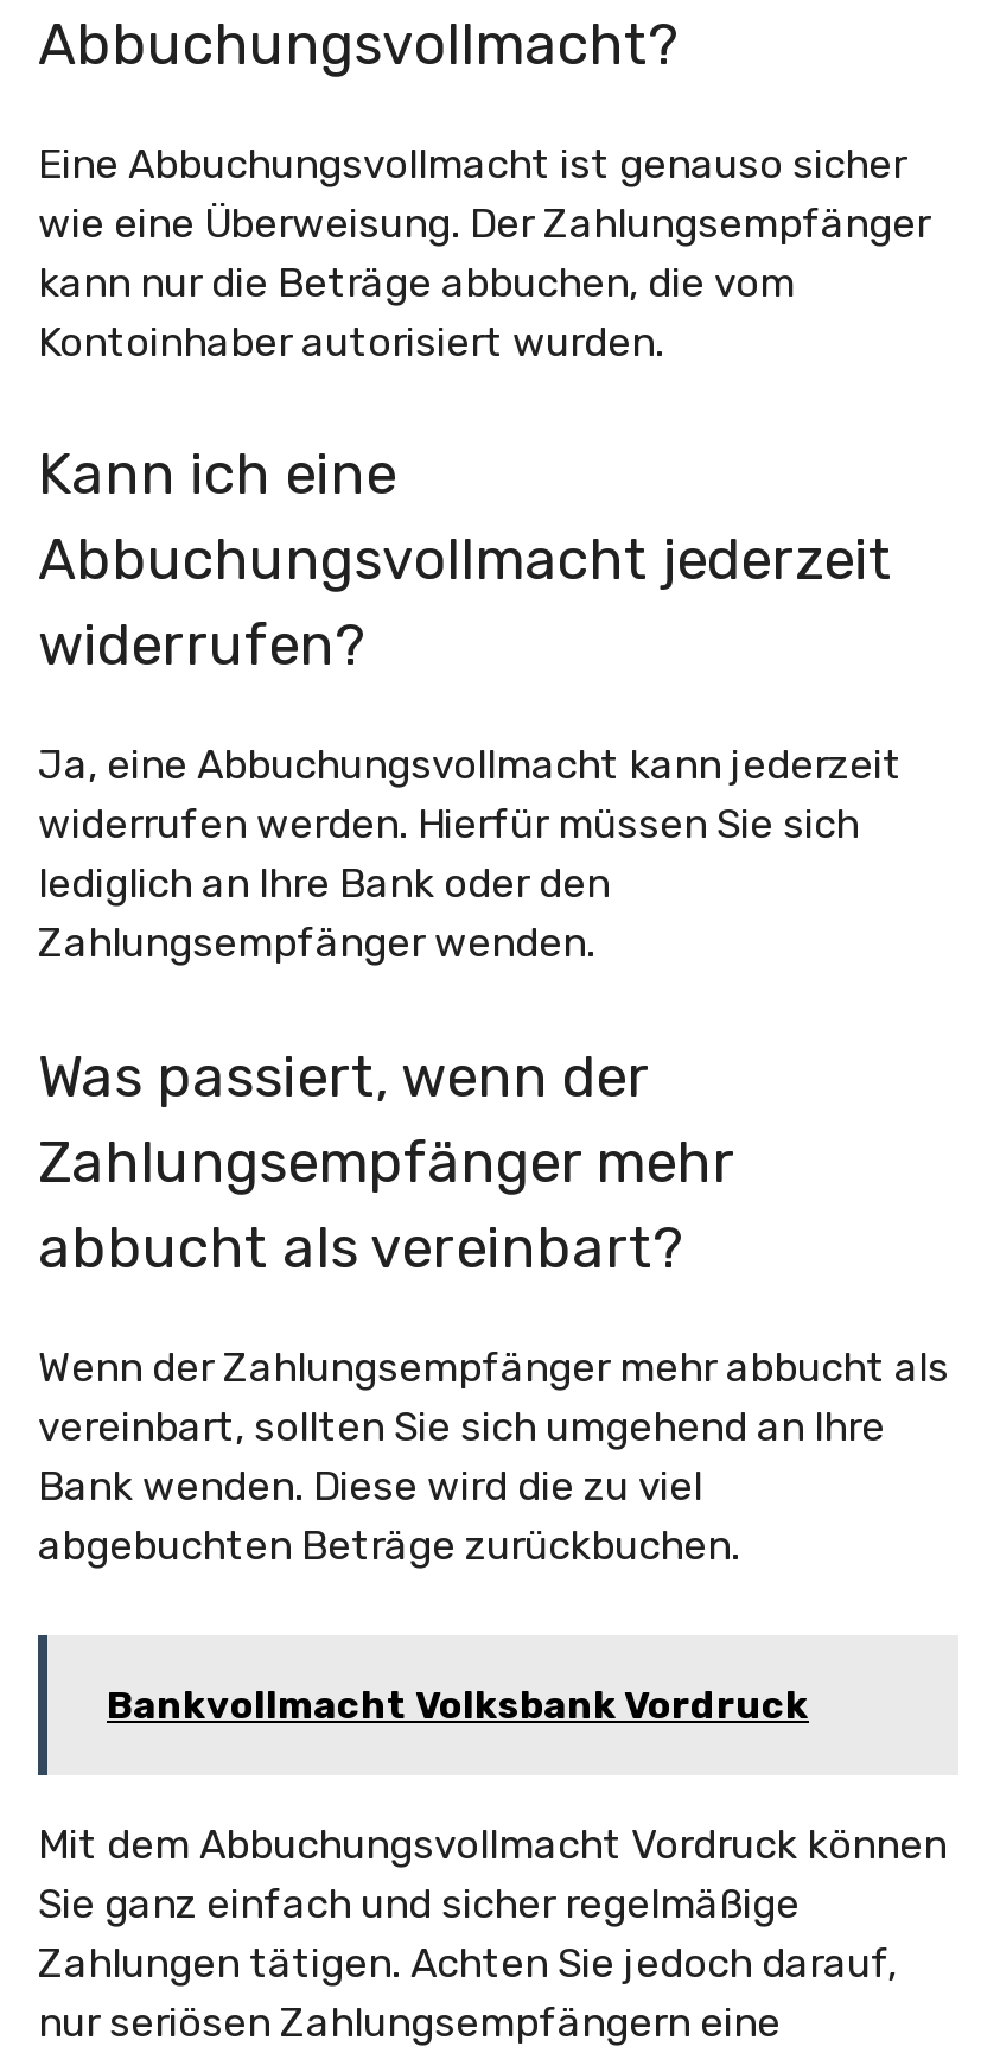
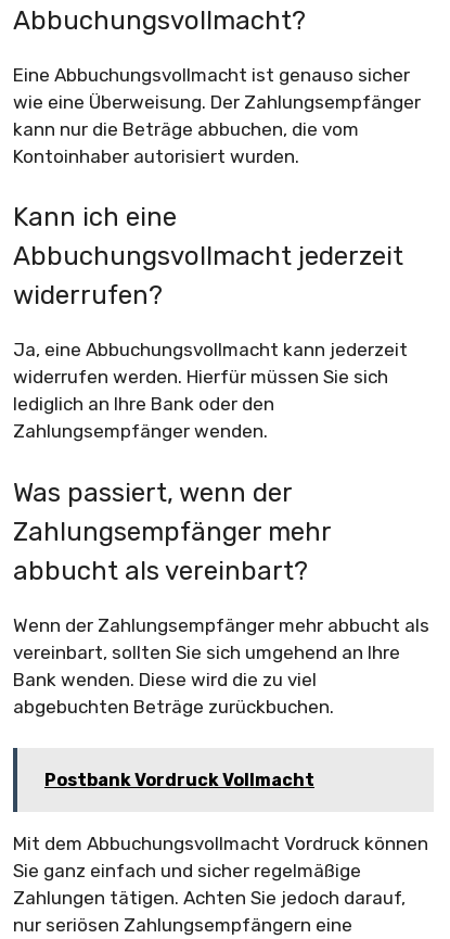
[107,1683,809,1728] Bankvollmacht Volksbank Vordruck -> [44,770,314,790] Postbank Vordruck Vollmacht

